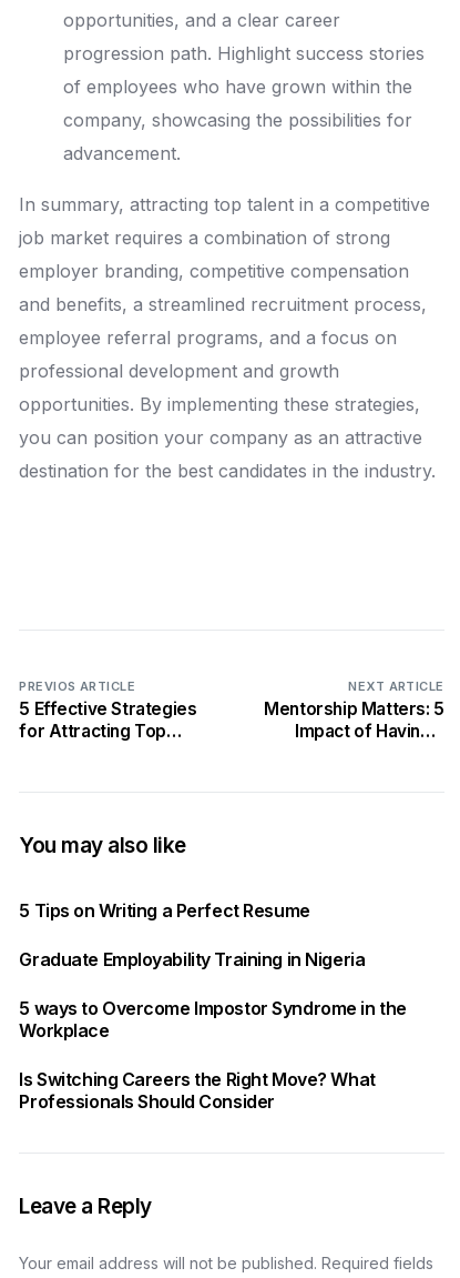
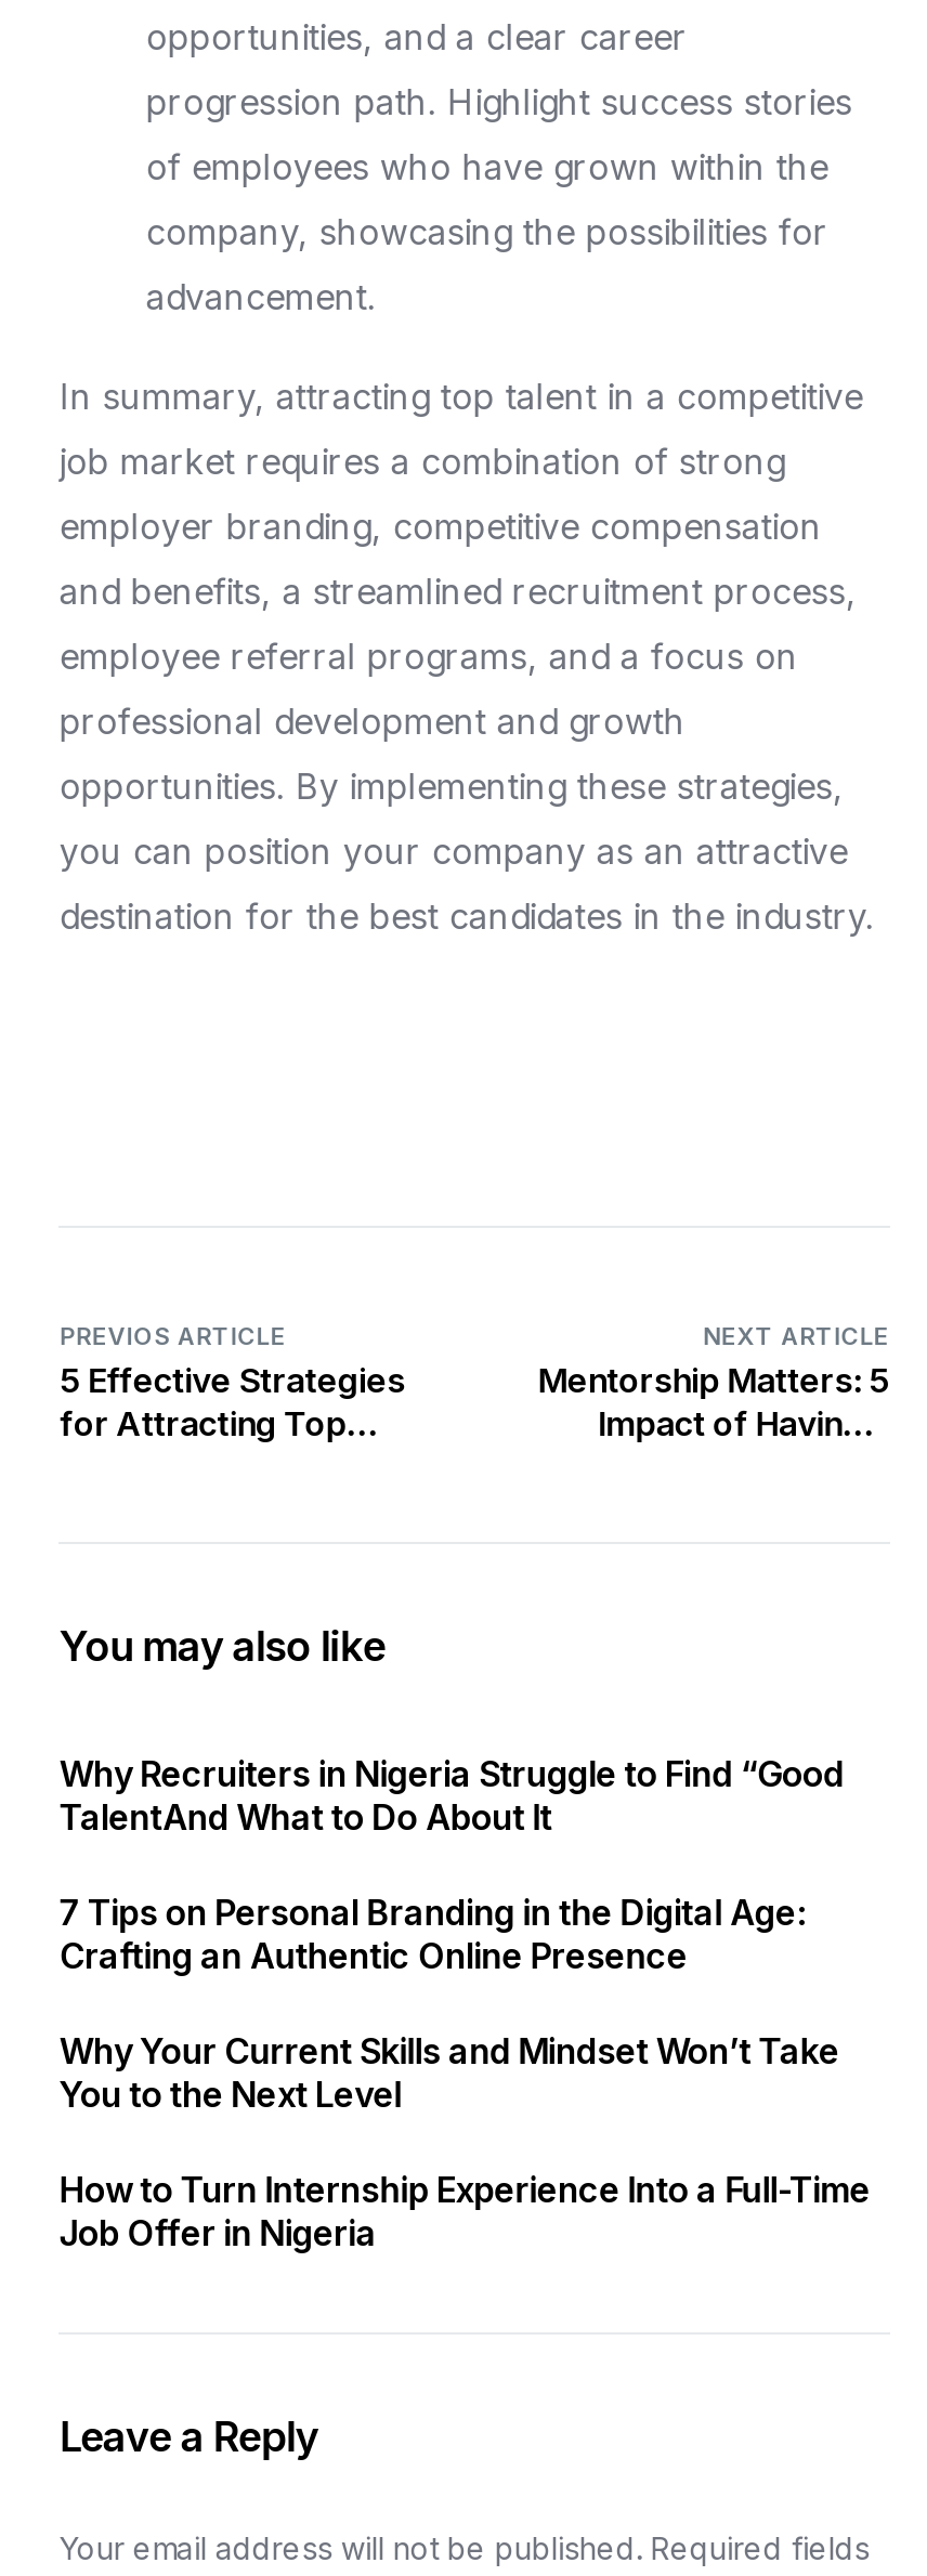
[19,899,310,922] 5 Tips on Writing a Perfect Resume -> [59,1752,844,1839] Why Recruiters in Nigeria Struggle to Find “Good | TalentAnd What to Do About It
[19,948,365,970] Graduate Employability Training in Nigeria -> [59,1891,804,1977] 7 Tips on Personal Branding in the Digital Age: | Crafting an Authentic Online Presence
[19,997,407,1041] 5 ways to Overcome Impostor Syndrome in the | Workplace -> [59,2029,839,2116] Why Your Current Skills and Mindset Won’t Take | You to the Next Level
[19,1068,375,1113] Is Switching Careers the Right Move? What | Professionals Should Consider -> [59,2168,870,2254] How to Turn Internship Experience Into a Full-Time | Job Offer in Nigeria

